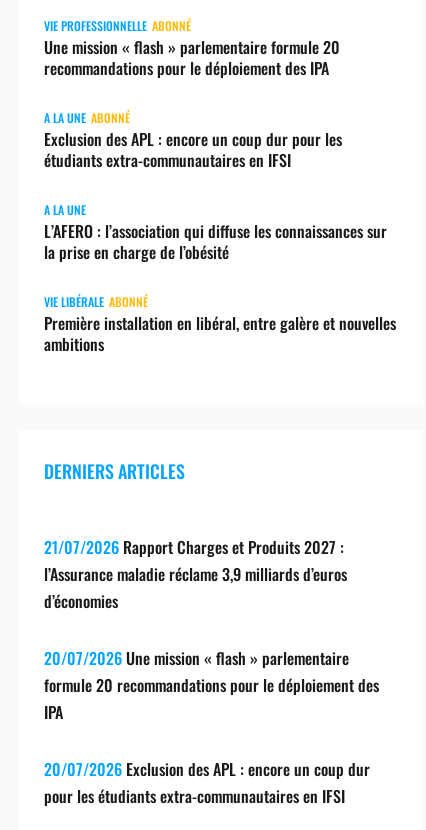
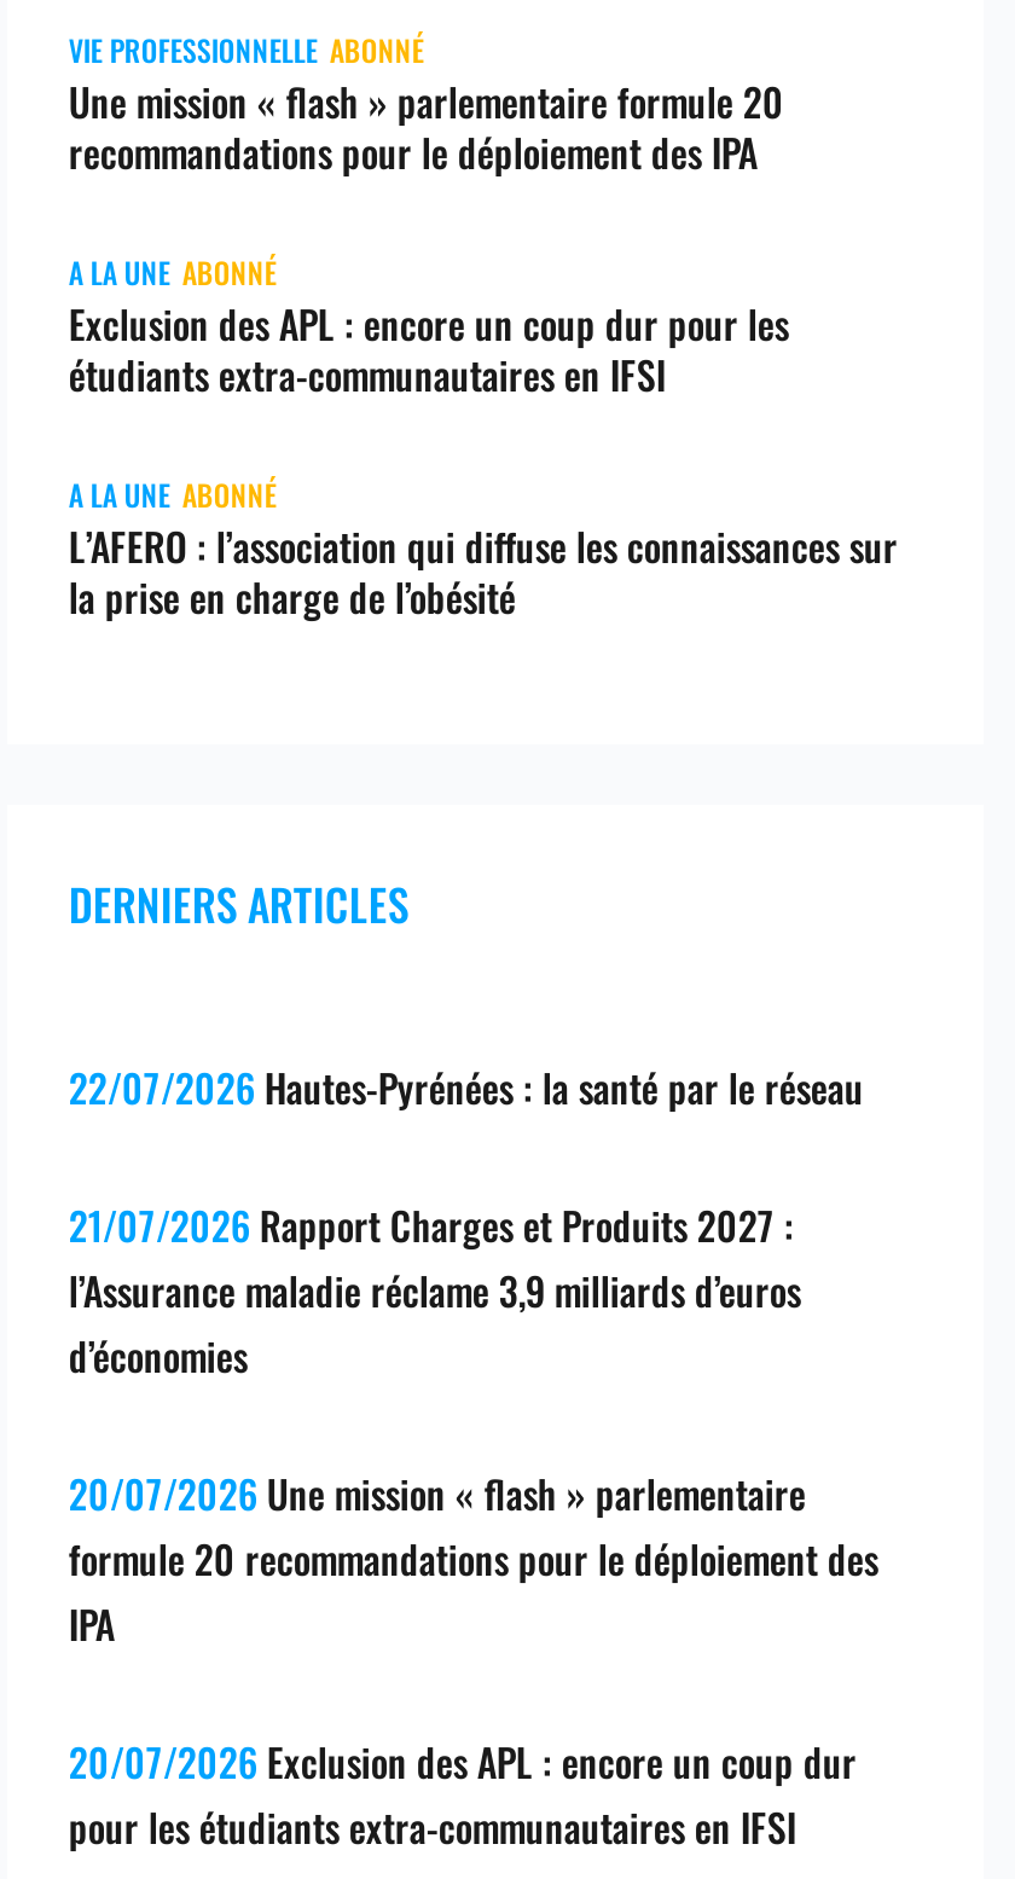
[44,201,86,218] A LA UNE -> [69,473,276,514] A LA UNE ABONNÉ
[44,293,396,356] VIE LIBÉRALE ABONNÉ | Première installation en libéral, entre galère et nouvelles | ambitions -> none
moved [44,458,185,484] -> [69,872,409,935]: DERNIERS ARTICLES
none -> [69,1058,864,1116] 22/07/2026 Hautes-Pyrénées : la santé par le réseau

